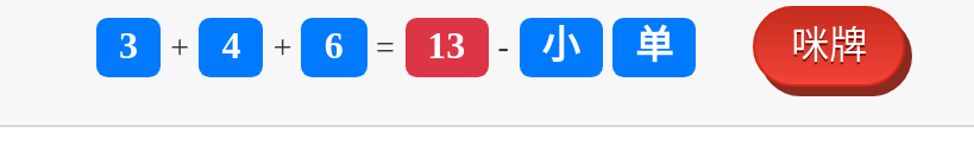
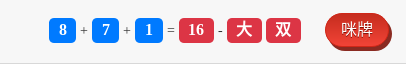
[119,25,138,65] 3 -> [58,21,66,38] 8
[222,25,241,65] 4 -> [102,21,110,38] 7
[324,25,343,65] 6 -> [145,21,153,38] 1
[427,25,465,65] 13 -> [188,21,204,38] 16
[542,25,673,65] 小 | 单 -> [236,21,291,38] 大 | 双

